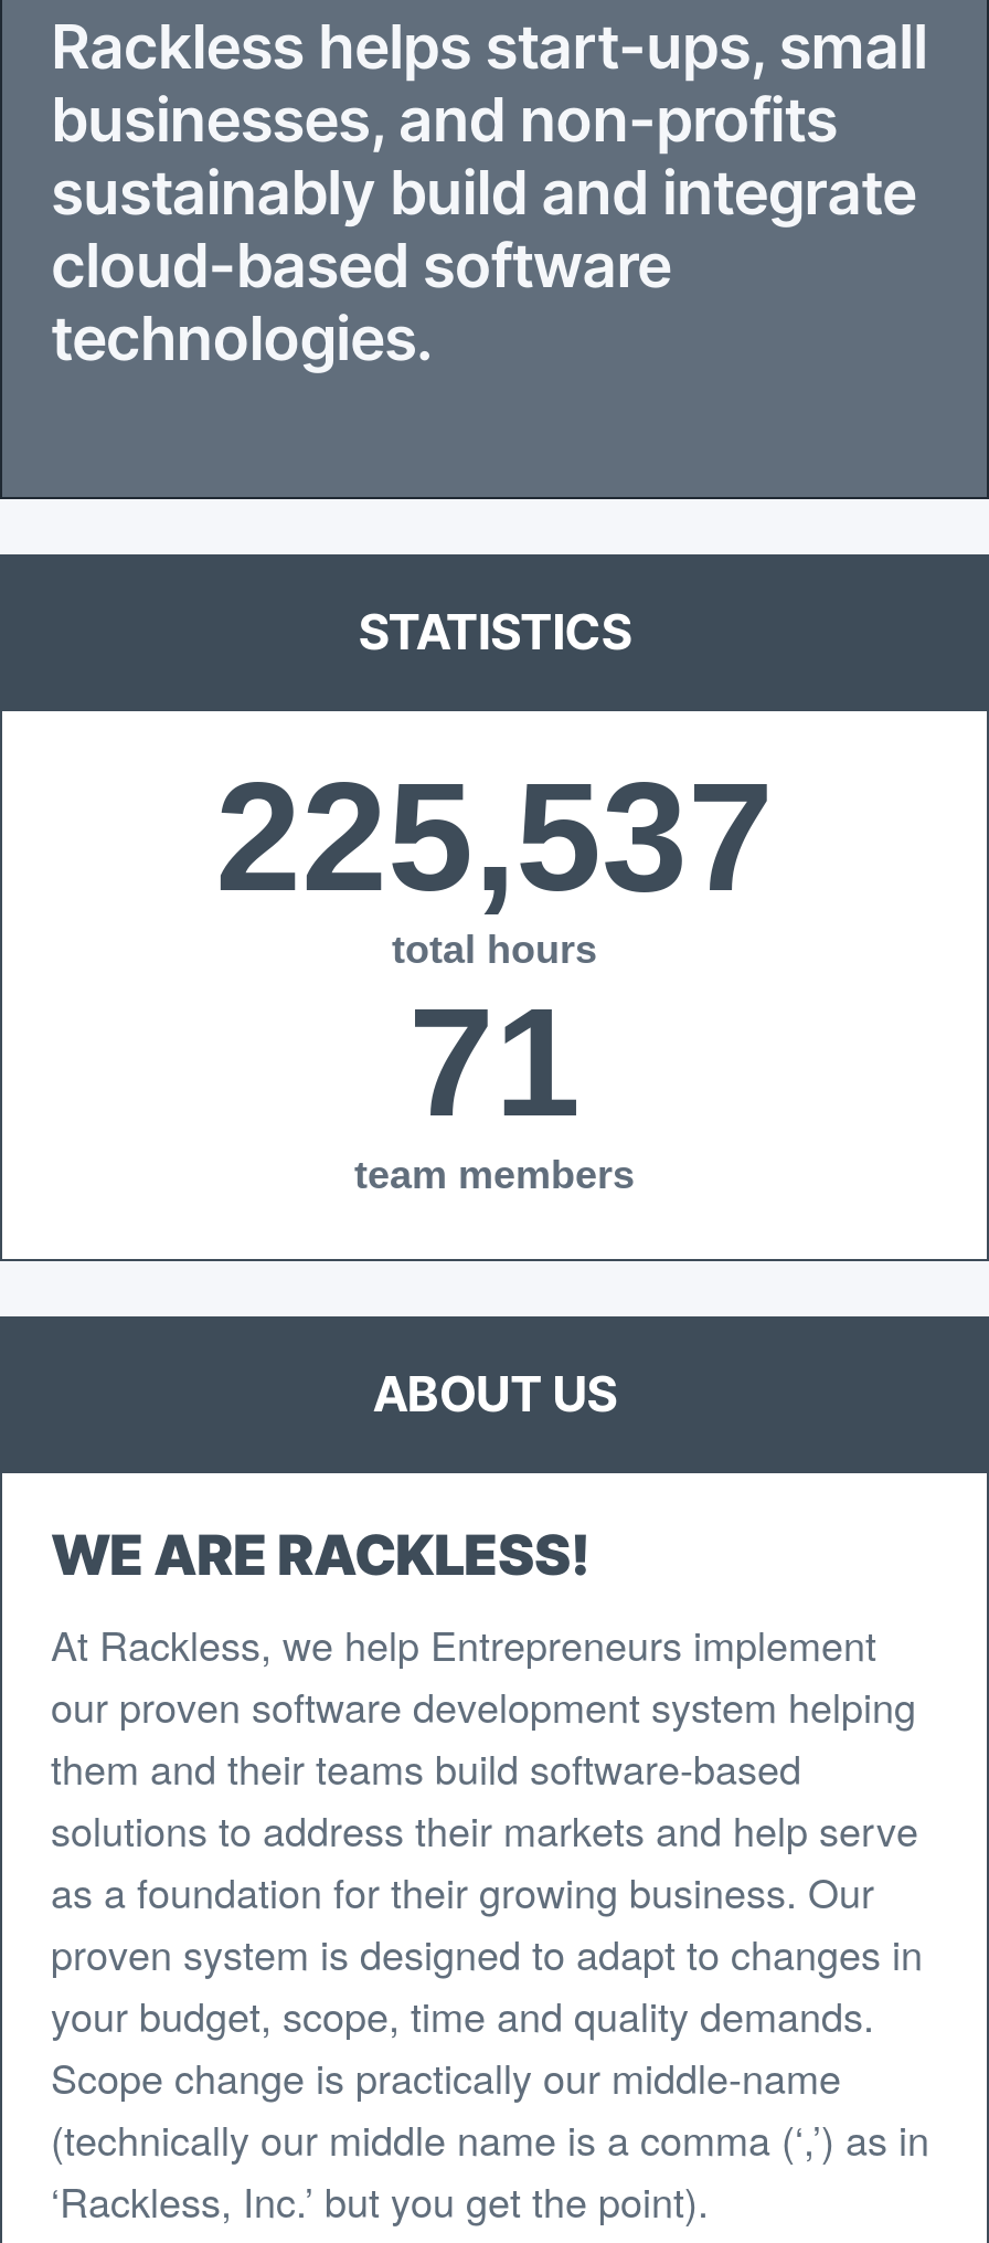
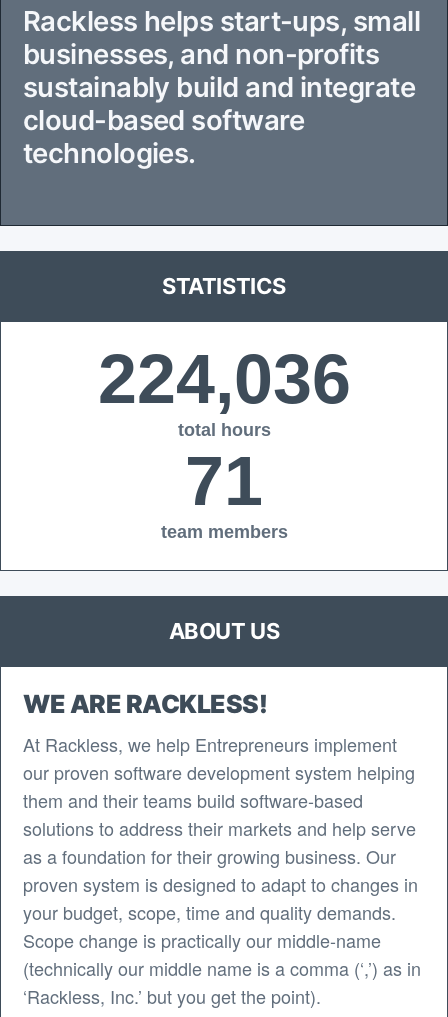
[215,751,774,923] 225,537 -> [97,340,350,418] 224,036

